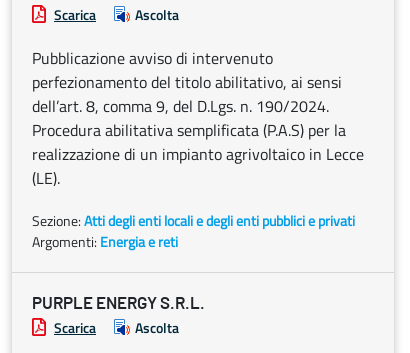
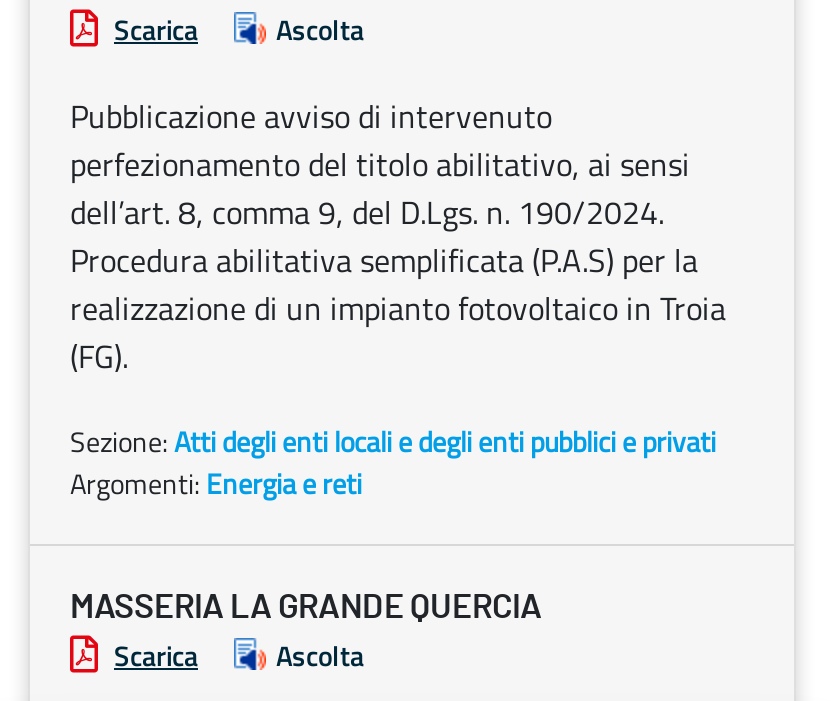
[32,142,364,190] realizzazione di un impianto agrivoltaico in Lecce | (LE). -> [70,284,726,380] realizzazione di un impianto fotovoltaico in Troia | (FG).
[32,295,205,312] PURPLE ENERGY S.R.L. -> [70,590,542,624] MASSERIA LA GRANDE QUERCIA

